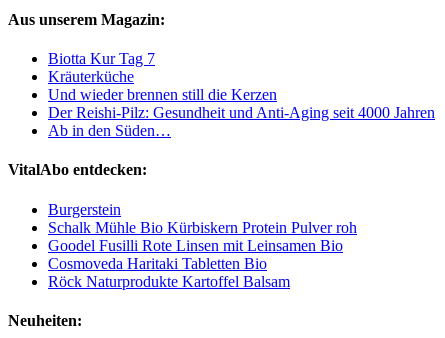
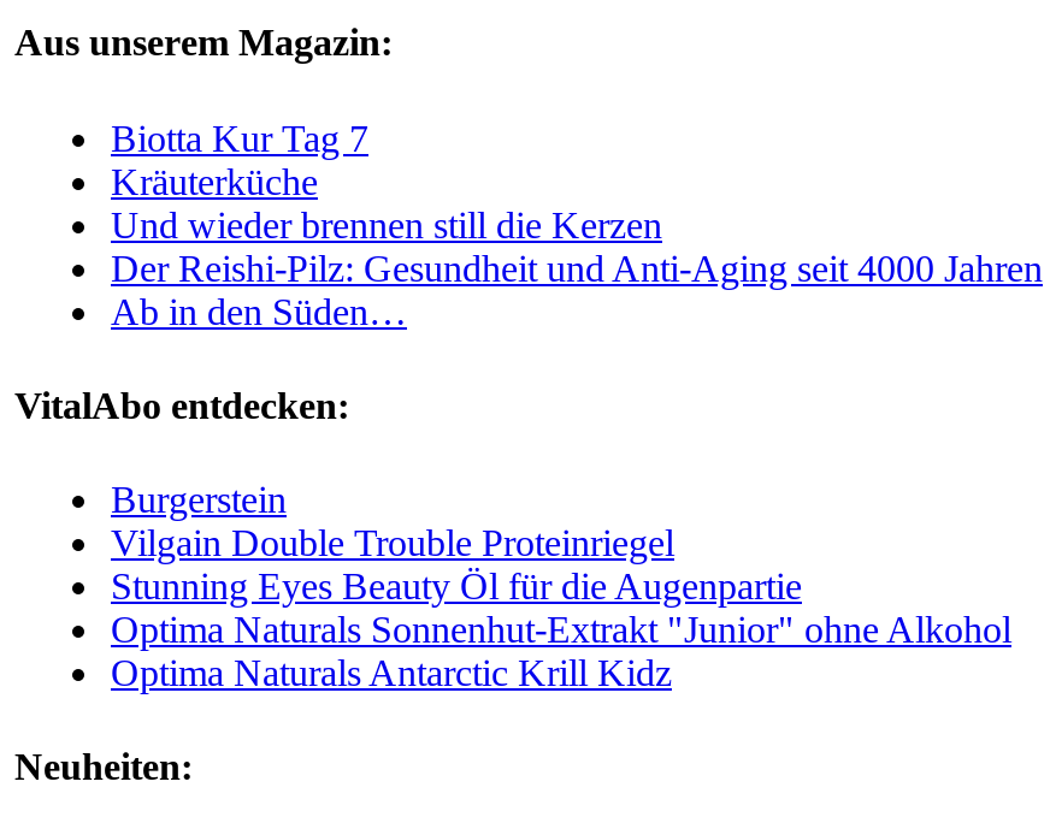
[48,219,357,290] Schalk Mühle Bio Kürbiskern Protein Pulver roh | Goodel Fusilli Rote Linsen mit Leinsamen Bio | Cosmoveda Haritaki Tabletten Bio | Röck Naturprodukte Kartoffel Balsam -> [111,523,1011,694] Vilgain Double Trouble Proteinriegel | Stunning Eyes Beauty Öl für die Augenpartie | Optima Naturals Sonnenhut-Extrakt "Junior" ohne Alkohol | Optima Naturals Antarctic Krill Kidz

